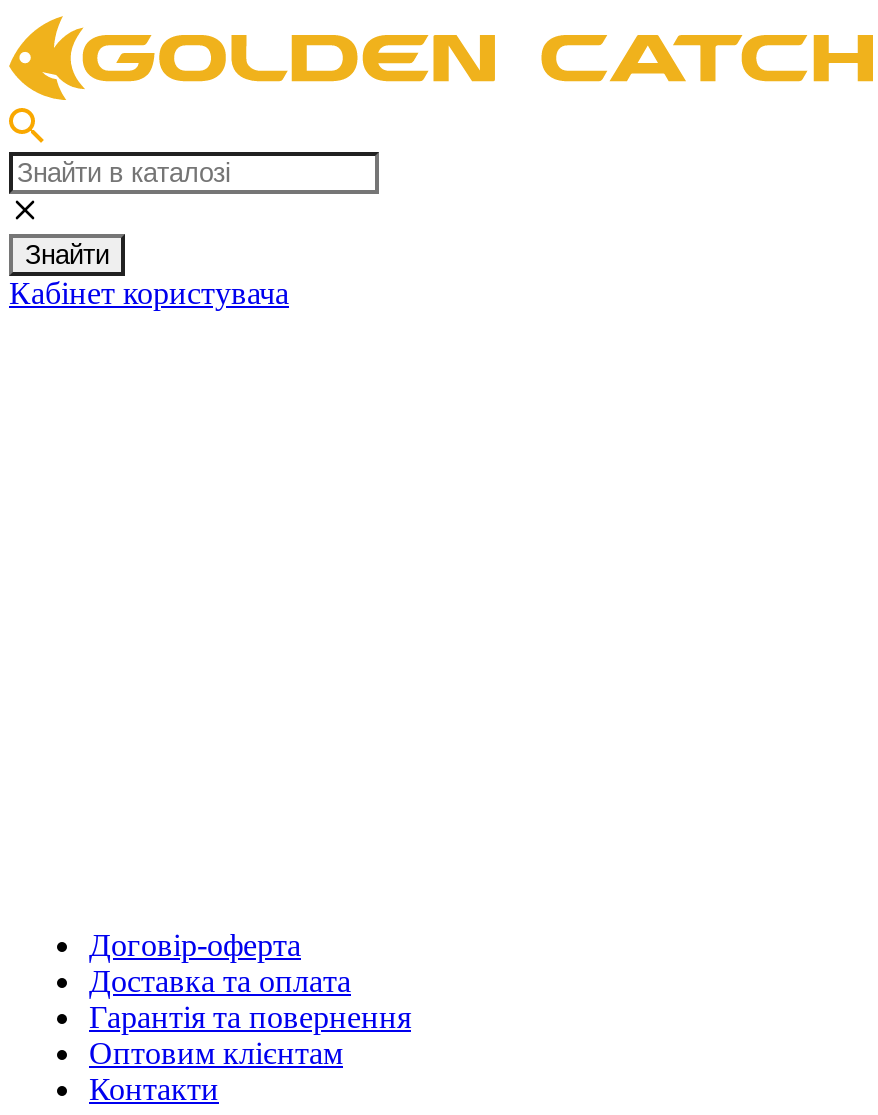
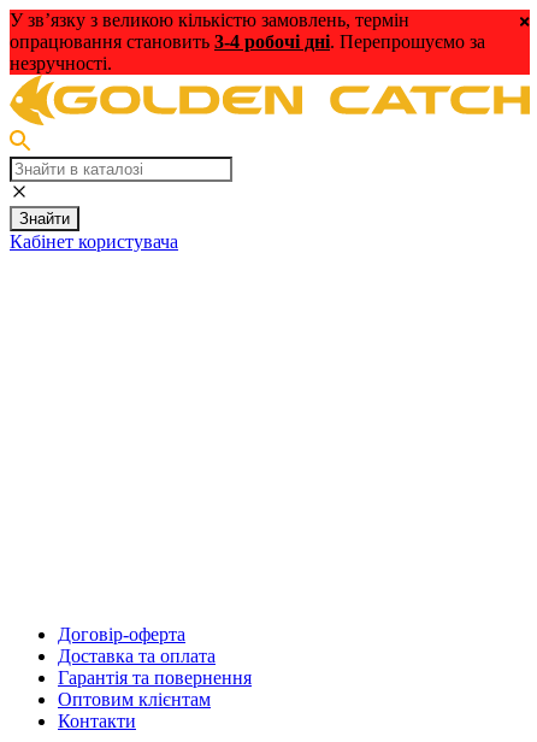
none -> [10,10,485,73] У зв’язку з великою кількістю замовлень, термін | опрацювання становить 3-4 робочі дні. Перепрошуємо за | незручності.

